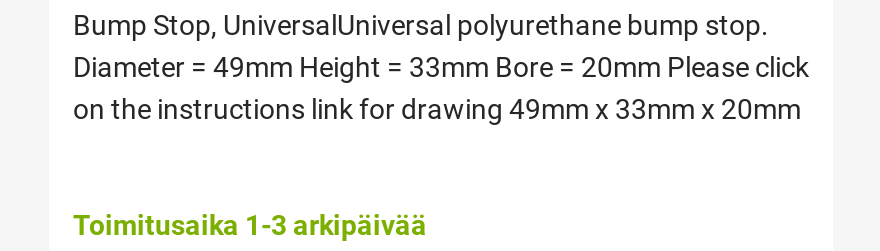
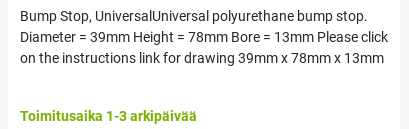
[73,52,809,84] Diameter = 49mm Height = 33mm Bore = 20mm Please click -> [20,29,388,45] Diameter = 39mm Height = 78mm Bore = 13mm Please click
[73,94,801,126] on the instructions link for drawing 49mm x 33mm x 20mm -> [20,50,384,66] on the instructions link for drawing 39mm x 78mm x 13mm

